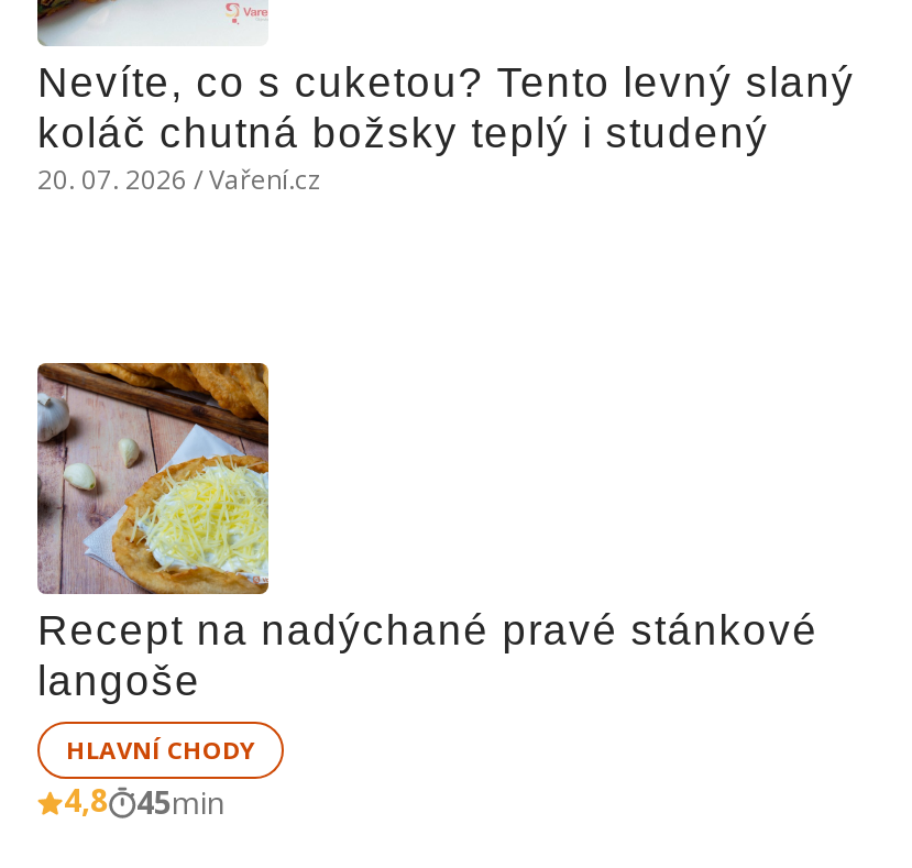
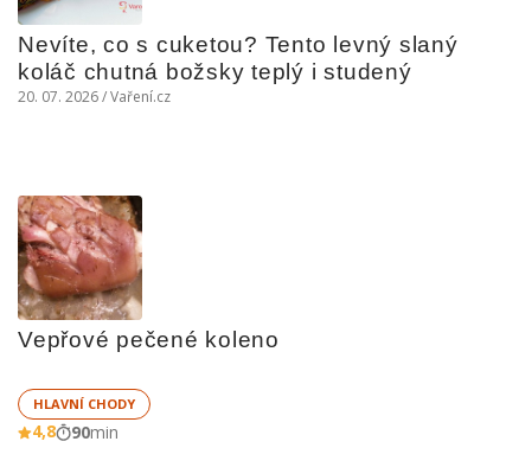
[35,361,818,704] [image] | Recept na nadýchané pravé stánkové | langoše -> [17,194,280,352] [image] | Vepřové pečené koleno
[64,779,224,823] 4,8 45min -> [32,420,119,443] 4,8 90min

